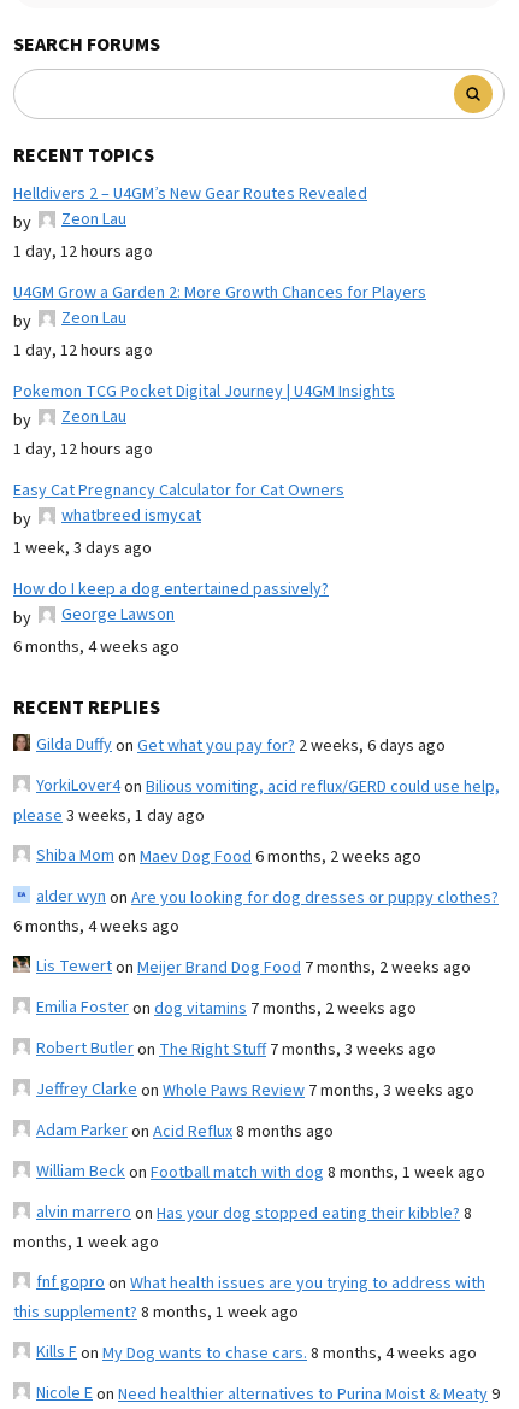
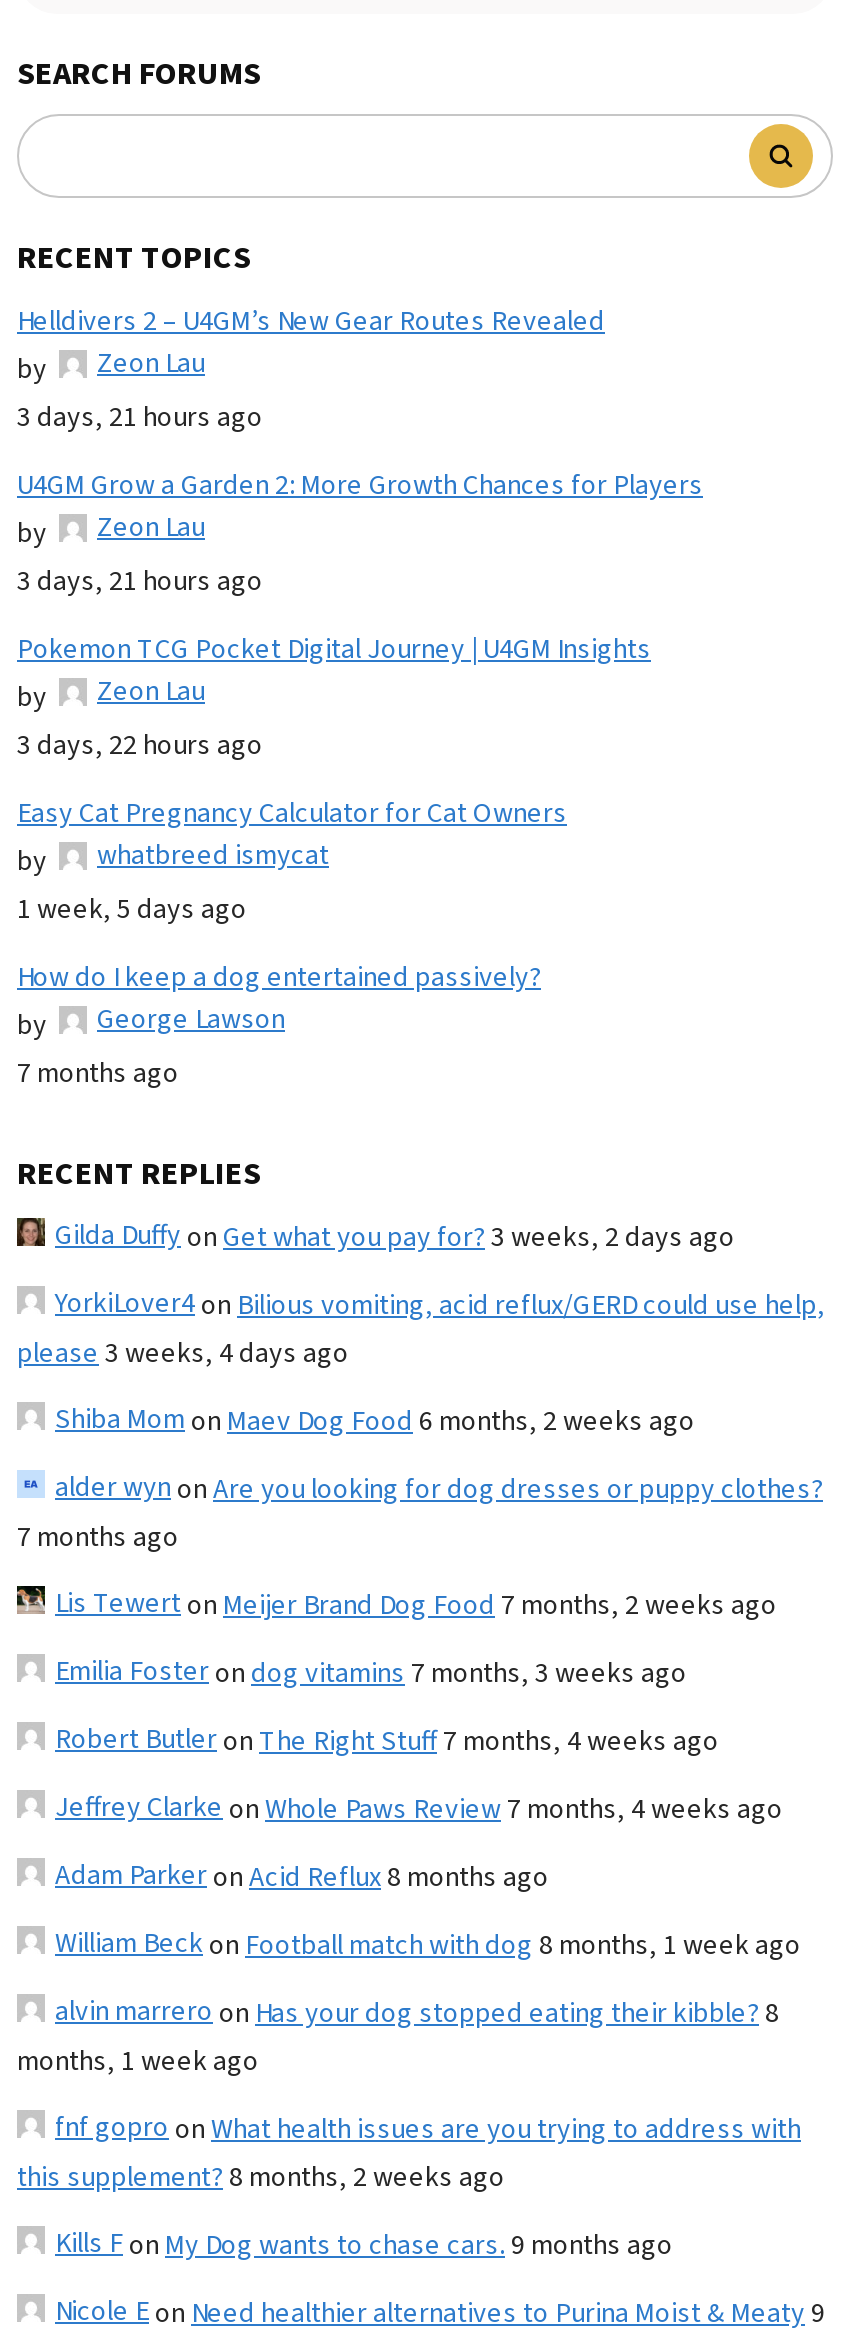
[13,239,153,264] 1 day, 12 hours ago -> [17,397,263,437] 3 days, 21 hours ago
[13,338,153,362] 1 day, 12 hours ago -> [17,561,263,601] 3 days, 21 hours ago
[13,437,153,461] 1 day, 12 hours ago -> [17,725,263,765] 3 days, 22 hours ago
[13,536,152,560] 1 week, 3 days ago -> [17,889,247,929] 1 week, 5 days ago
[13,635,179,659] 6 months, 4 weeks ago -> [17,1053,179,1093] 7 months ago
[36,732,446,758] Gilda Duffyon Get what you pay for? 2 weeks, 6 days ago -> [55,1215,735,1257] Gilda Duffyon Get what you pay for? 3 weeks, 2 days ago
[13,804,205,828] please 3 weeks, 1 day ago -> [17,1333,349,1373] please 3 weeks, 4 days ago
[13,914,179,939] 6 months, 4 weeks ago -> [17,1517,179,1557] 7 months ago
[36,995,417,1021] Emilia Fosteron dog vitamins 7 months, 2 weeks ago -> [55,1651,687,1693] Emilia Fosteron dog vitamins 7 months, 3 weeks ago
[36,1036,436,1062] Robert Butleron The Right Stuff 7 months, 3 weeks ago -> [55,1719,719,1761] Robert Butleron The Right Stuff 7 months, 4 weeks ago
[36,1077,474,1102] Jeffrey Clarkeon Whole Paws Review 7 months, 3 weeks ago -> [55,1787,783,1829] Jeffrey Clarkeon Whole Paws Review 7 months, 4 weeks ago
[13,1300,299,1324] this supplement? 8 months, 1 week ago -> [17,2157,505,2197] this supplement? 8 months, 2 weeks ago
[36,1340,477,1365] Kills Fon My Dog wants to chase cars. 8 months, 4 weeks ago -> [55,2223,673,2265] Kills Fon My Dog wants to chase cars. 9 months ago

